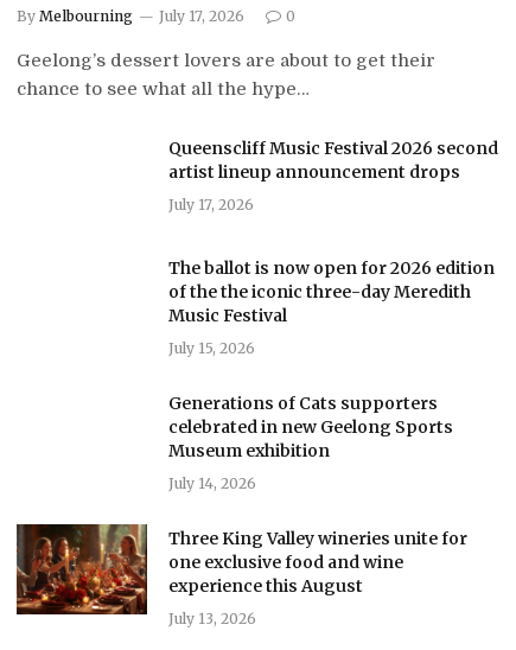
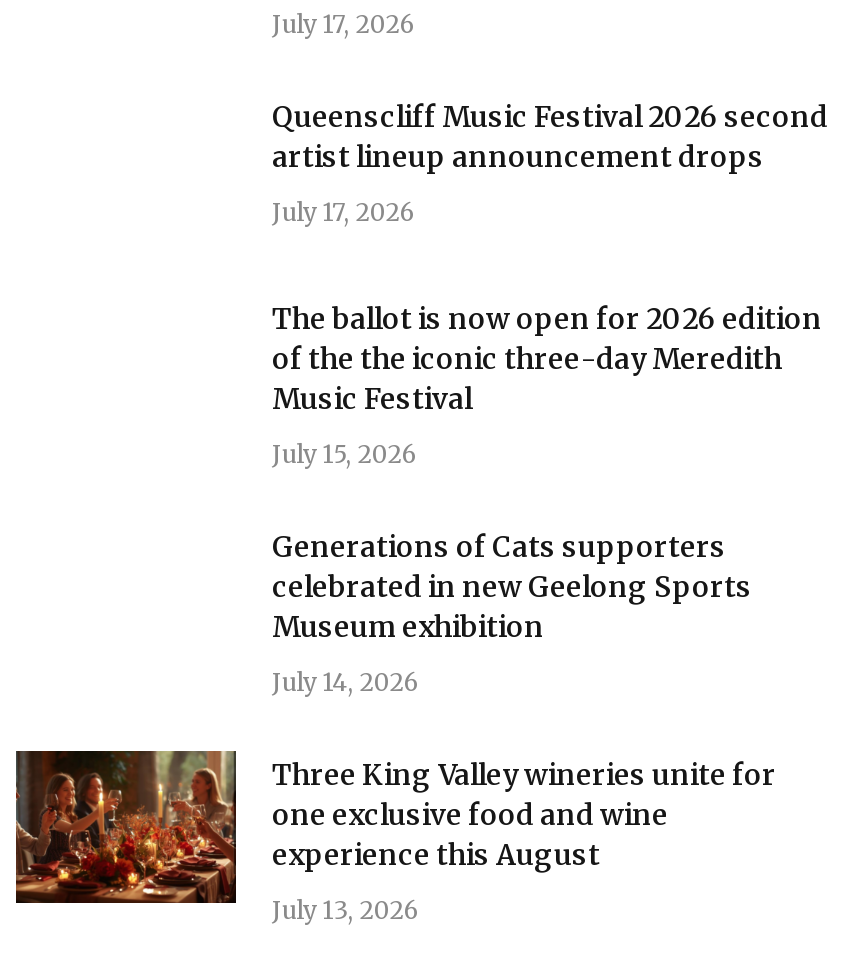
[17,8,133,25] By Melbourning -> none
[17,8,435,100] 0 | Geelong’s dessert lovers are about to get their | chance to see what all the hype… -> none

